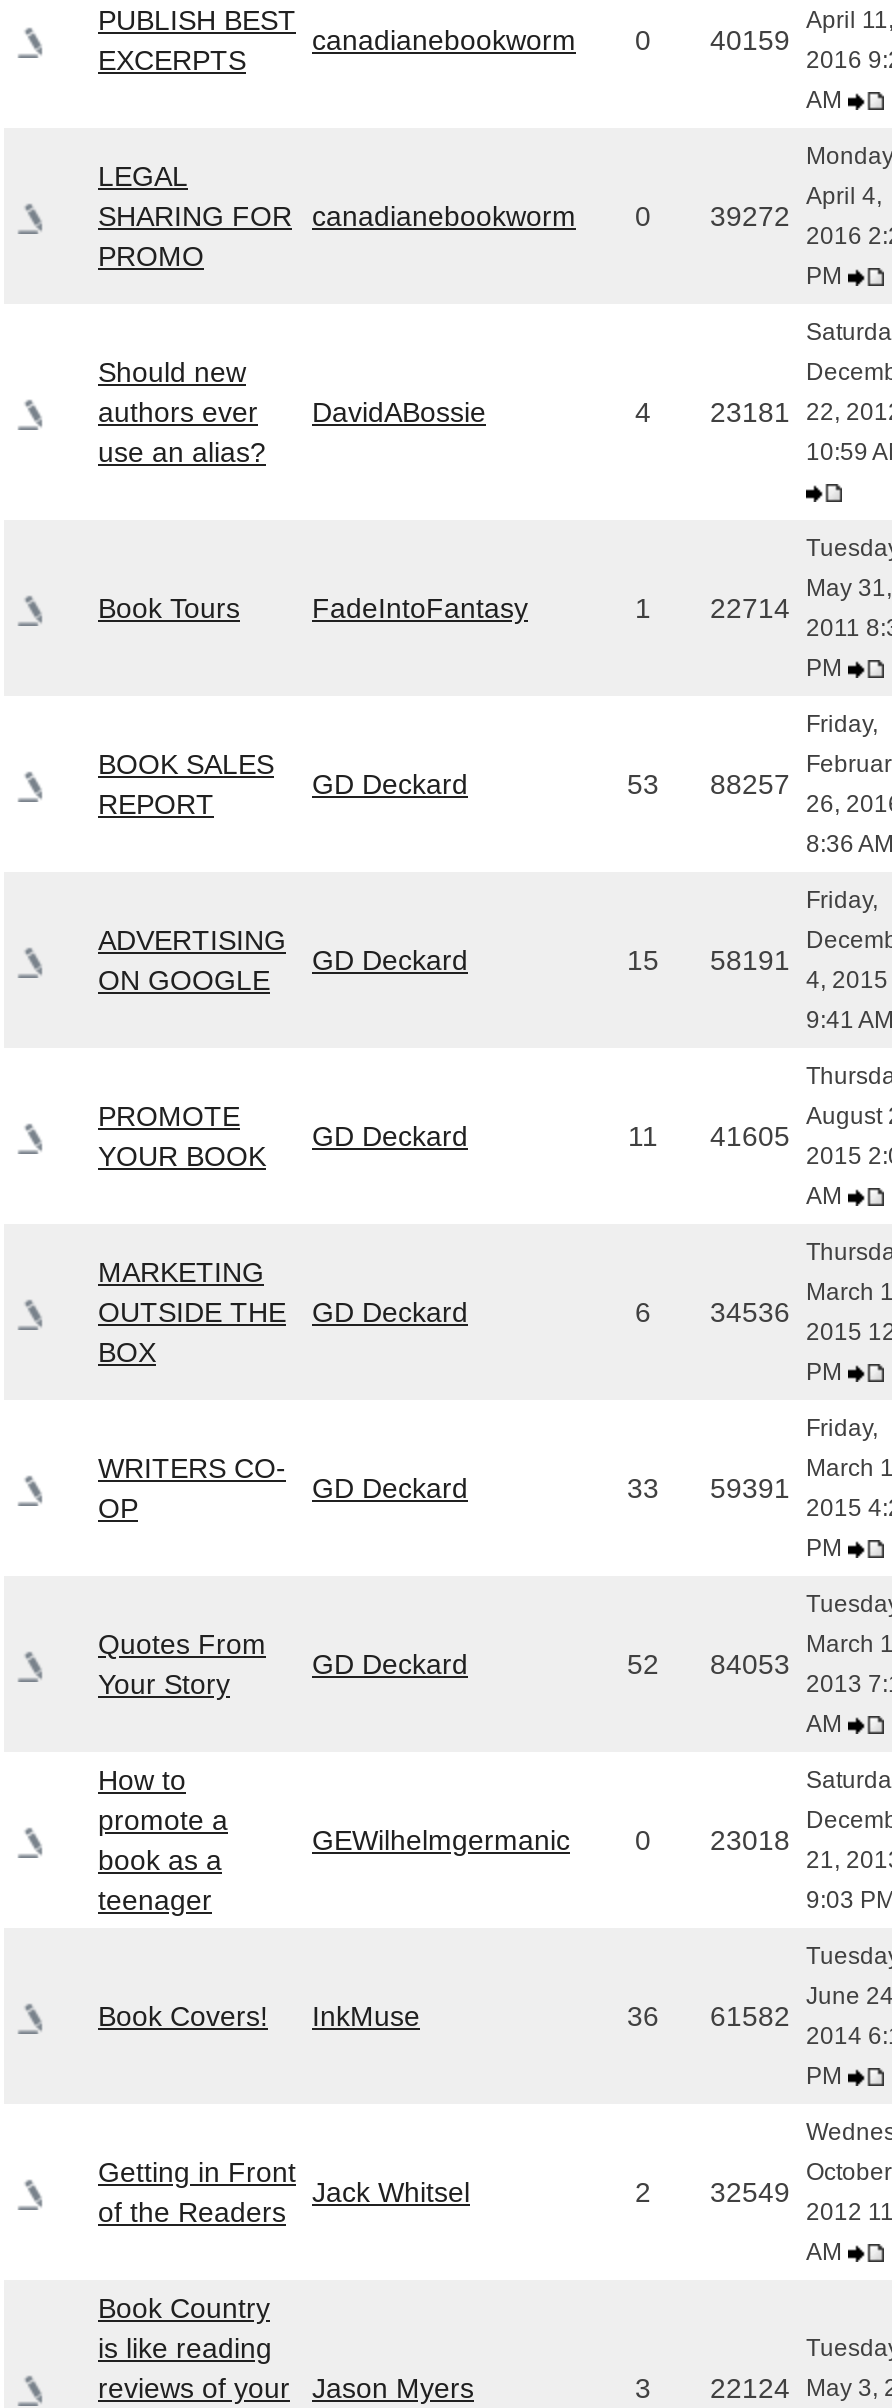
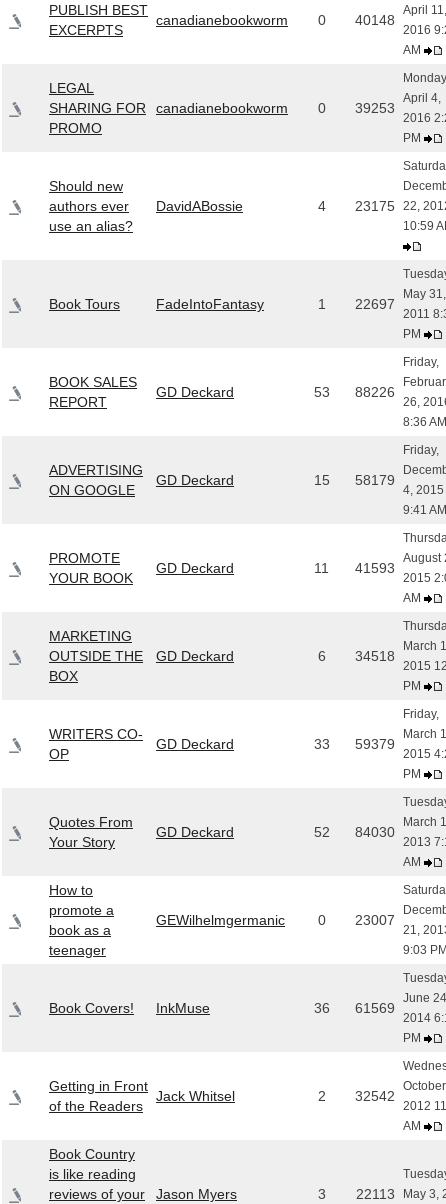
[312,24,790,56] canadianebookworm 0 40159 -> [156,12,395,28] canadianebookworm 0 40148
[98,200,790,232] SHARING FOR canadianebookworm 0 39272 -> [49,100,395,116] SHARING FOR canadianebookworm 0 39253
[710,396,790,428] 23181 -> [355,198,395,214] 23175
[635,592,790,624] 1 22714 -> [317,296,395,312] 1 22697
[627,768,790,800] 53 88257 -> [313,384,395,400] 53 88226
[627,944,790,976] 15 58191 -> [313,472,395,488] 15 58179
[628,1120,790,1152] 11 41605 -> [314,560,395,576] 11 41593
[635,1296,790,1328] 6 34536 -> [317,648,395,664] 6 34518
[627,1472,790,1504] 33 59391 -> [313,736,395,752] 33 59379
[627,1648,790,1680] 52 84053 -> [313,824,395,840] 52 84030
[635,1824,790,1856] 0 23018 -> [317,912,395,928] 0 23007
[627,2000,790,2032] 36 61582 -> [313,1000,395,1016] 36 61569
[635,2176,790,2208] 2 32549 -> [317,1088,395,1104] 2 32542
[710,2372,790,2404] 22124 -> [355,1186,394,1202] 22113

